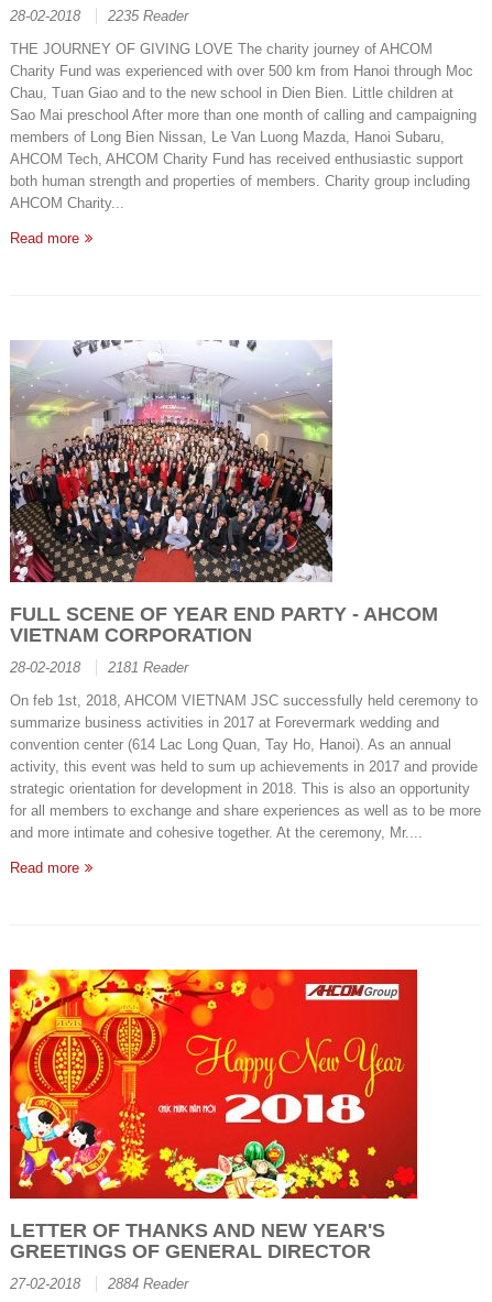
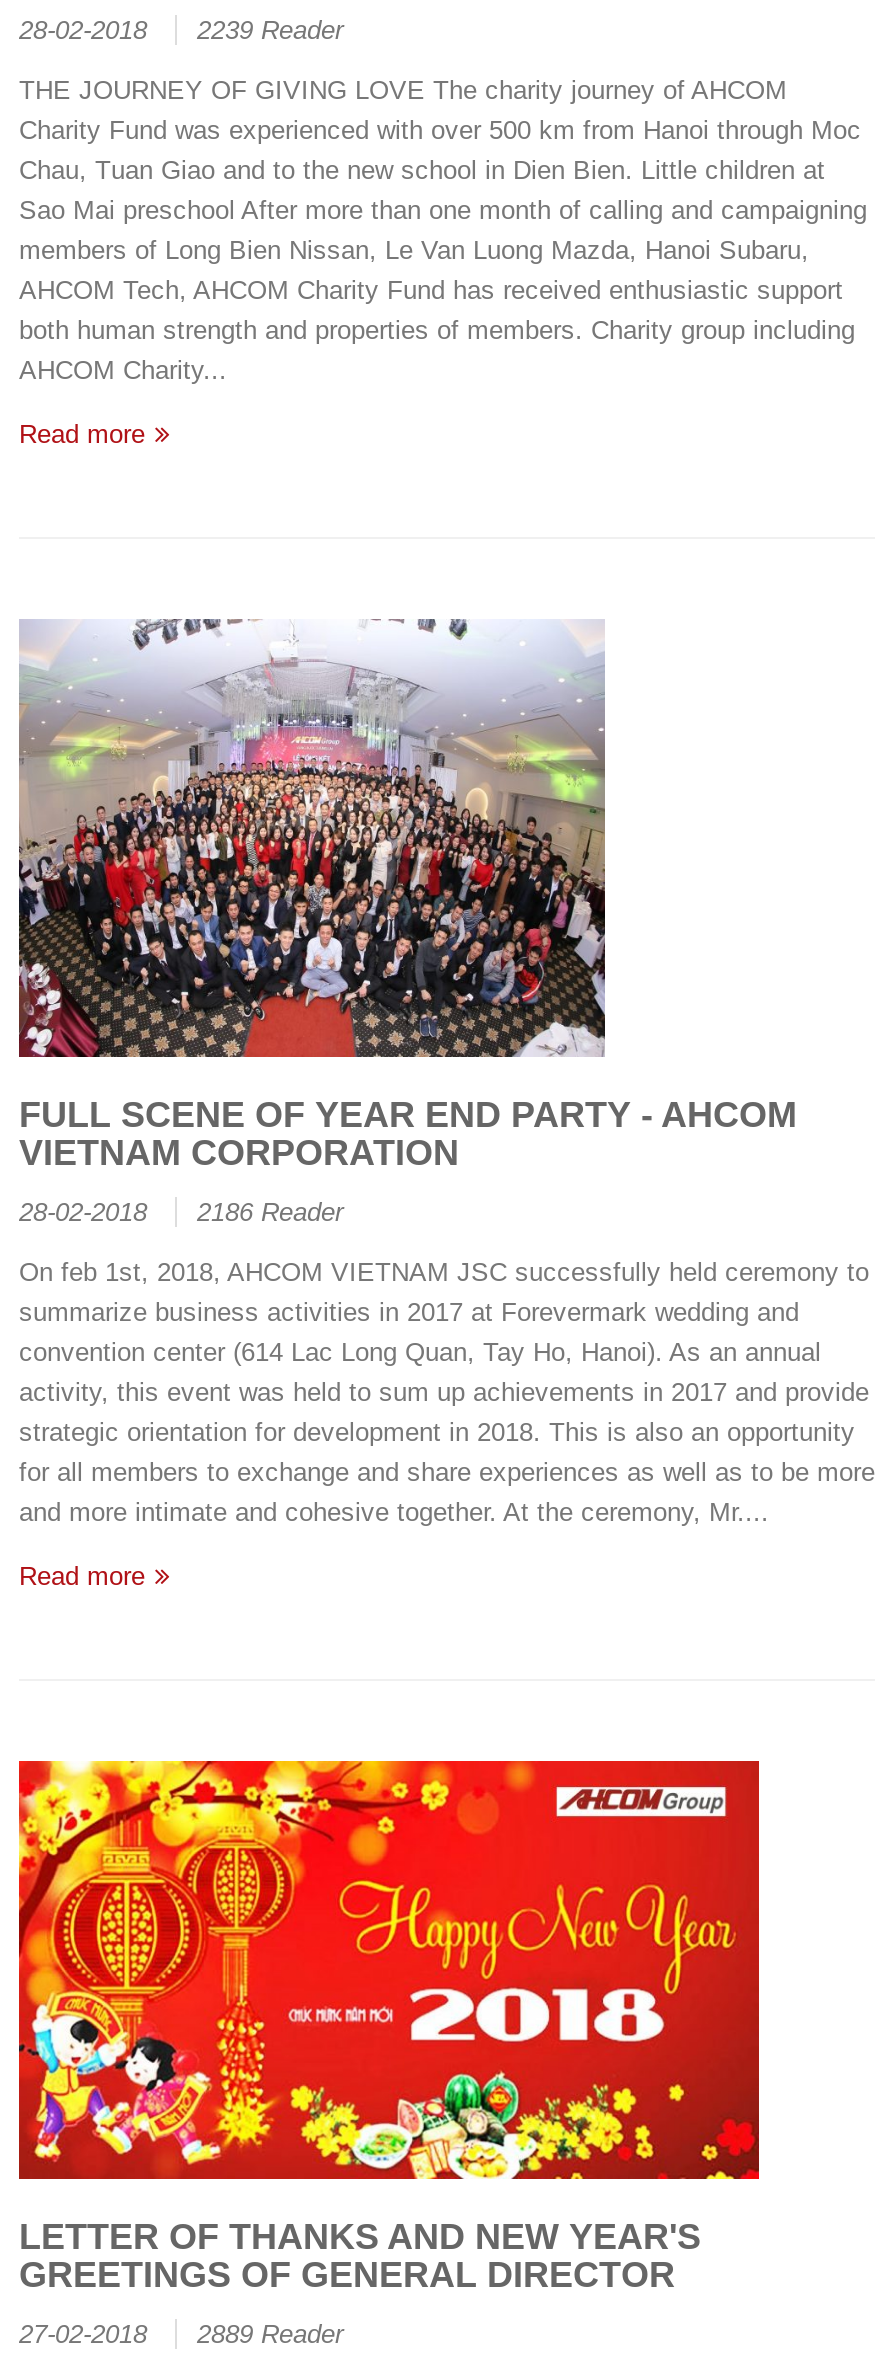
[10,8,188,24] 28-02-2018 2235 Reader -> [19,14,343,44] 28-02-2018 2239 Reader
[10,659,188,676] 28-02-2018 2181 Reader -> [19,1198,343,1228] 28-02-2018 2186 Reader
[10,1276,188,1292] 27-02-2018 2884 Reader -> [19,2318,343,2348] 27-02-2018 2889 Reader

